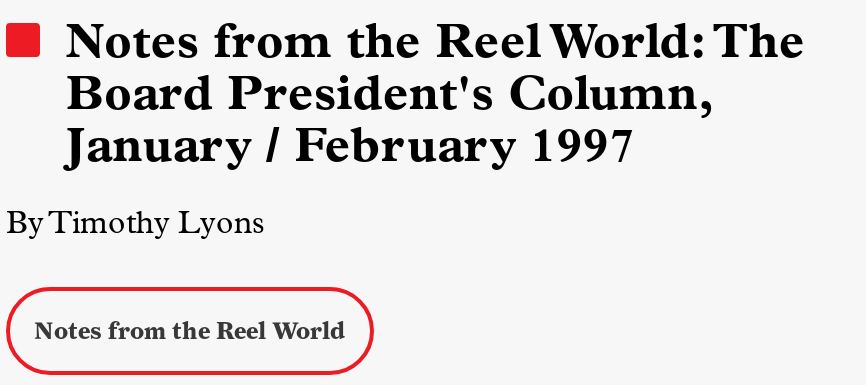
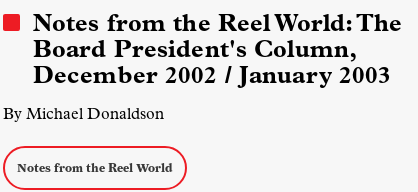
[66,117,636,173] January / February 1997 -> [33,61,391,89] December 2002 / January 2003
[6,203,264,241] By Timothy Lyons -> [3,104,164,123] By Michael Donaldson

